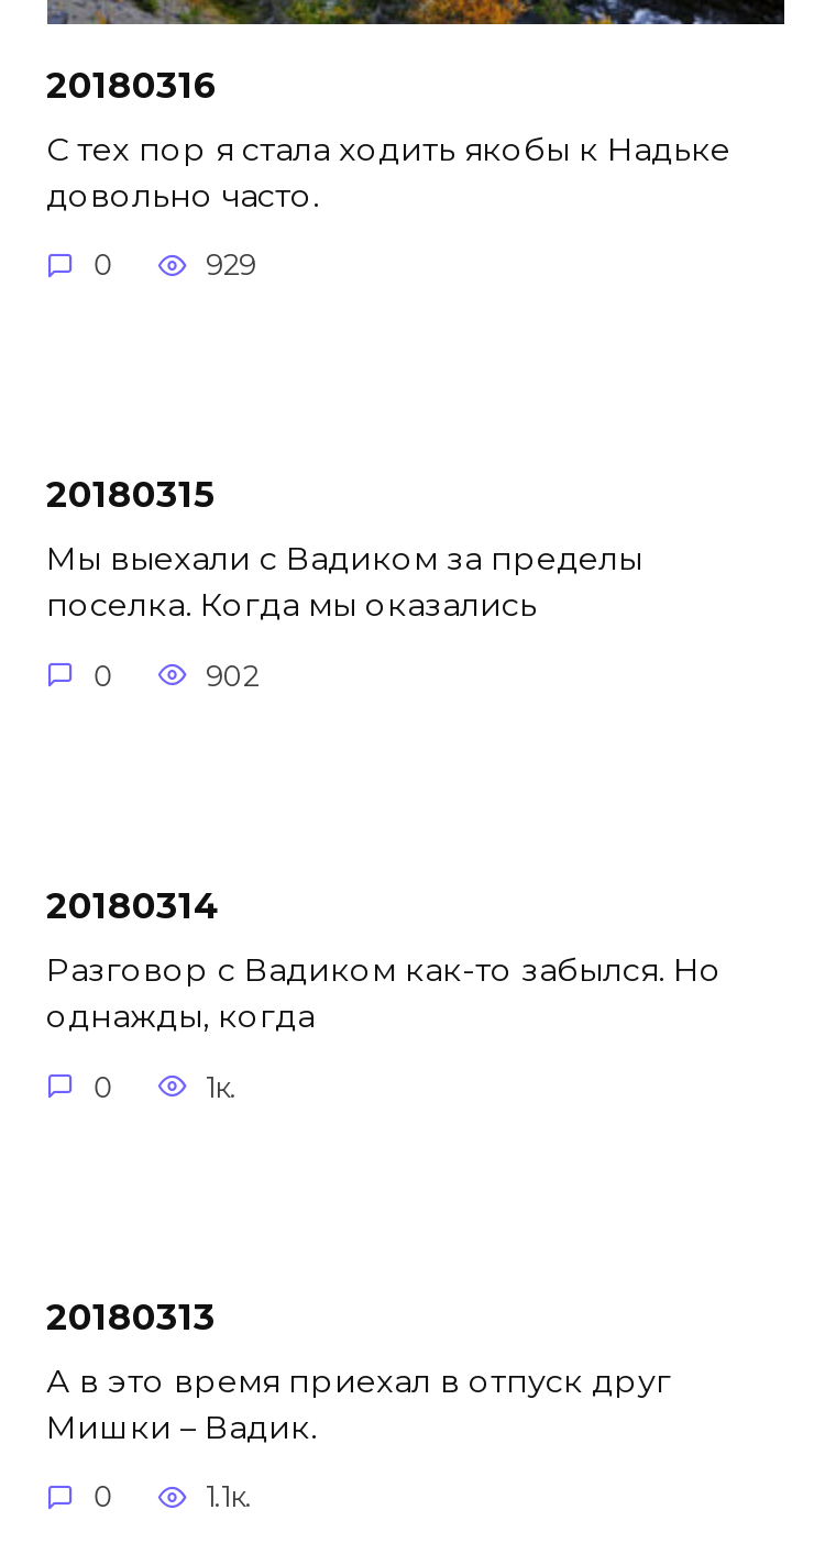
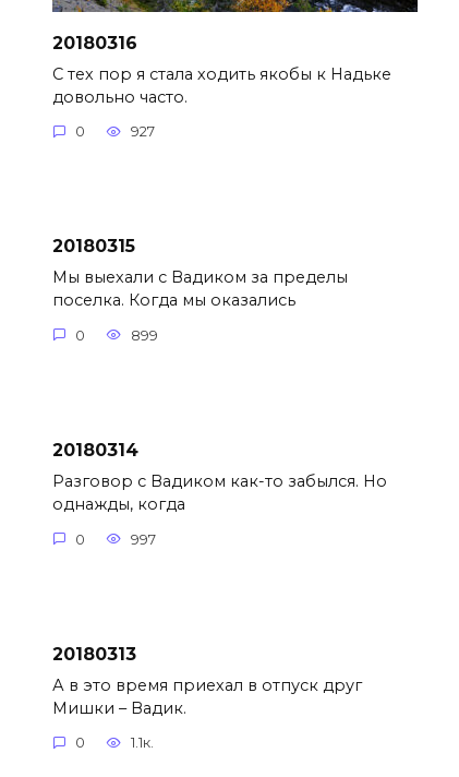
[206,249,256,282] 929 -> [131,123,155,140] 927
[206,659,258,692] 902 -> [131,327,158,344] 899
[206,1070,237,1103] 1к. -> [131,531,156,547] 997

